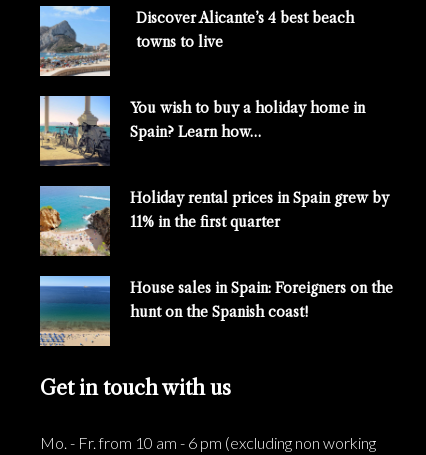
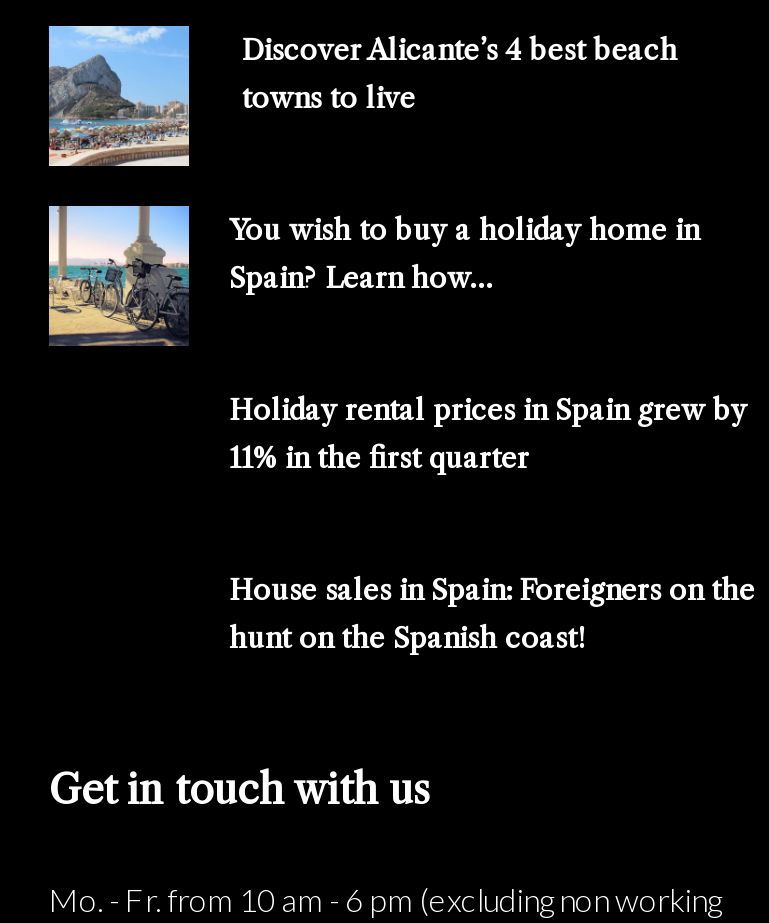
[39,185,111,257] [image] -> none
[39,275,111,347] [image] -> none

